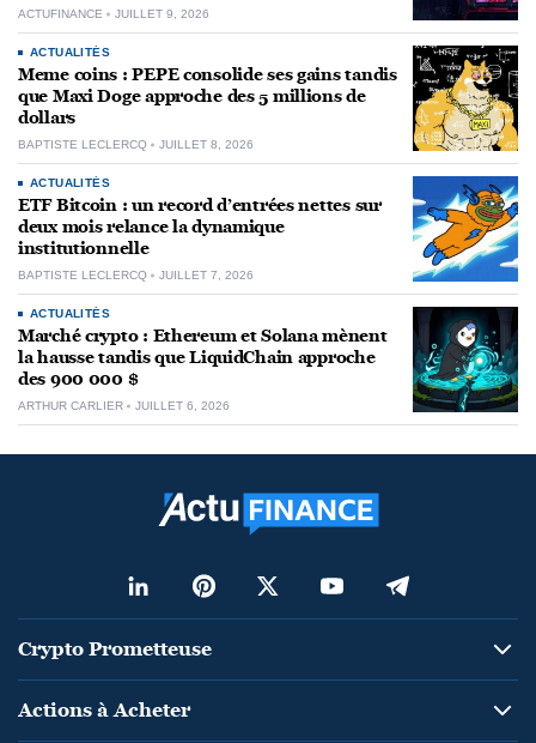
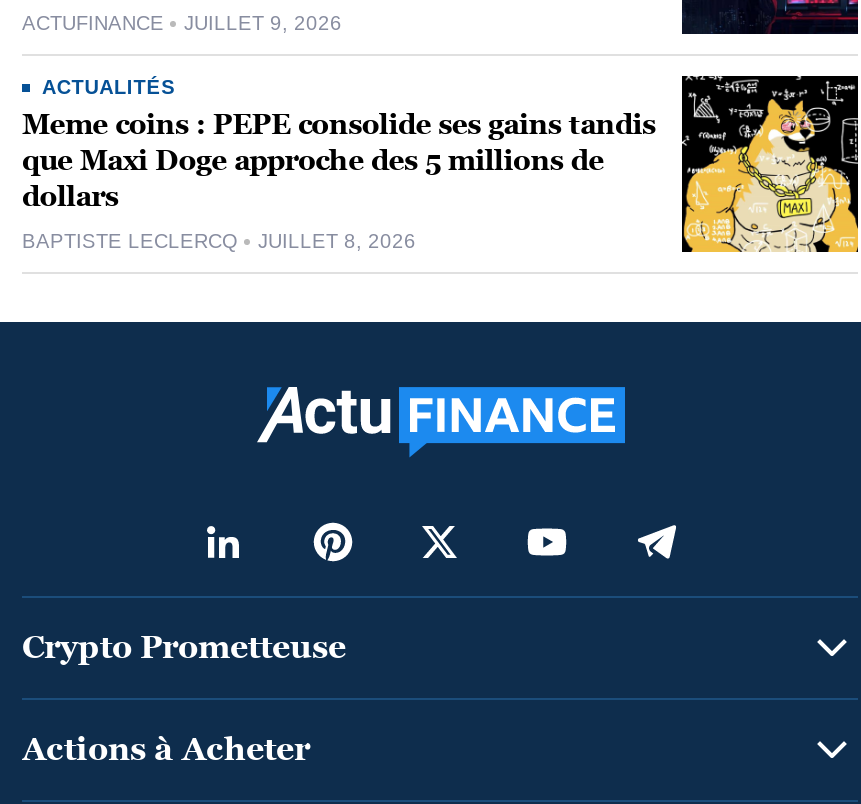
[18,175,519,412] [image] | ACTUALITÉS | ETF Bitcoin : un record d’entrées nettes sur | deux mois relance la dynamique | institutionnelle | BAPTISTE LECLERCQ | JUILLET 7, 2026 | ACTUALITÉS | Marché crypto : Ethereum et Solana mènent | la hausse tandis que LiquidChain approche | des 900 000 $ | ARTHUR CARLIER | JUILLET 6, 2026 -> none
[412,306,519,413] [image] -> none

